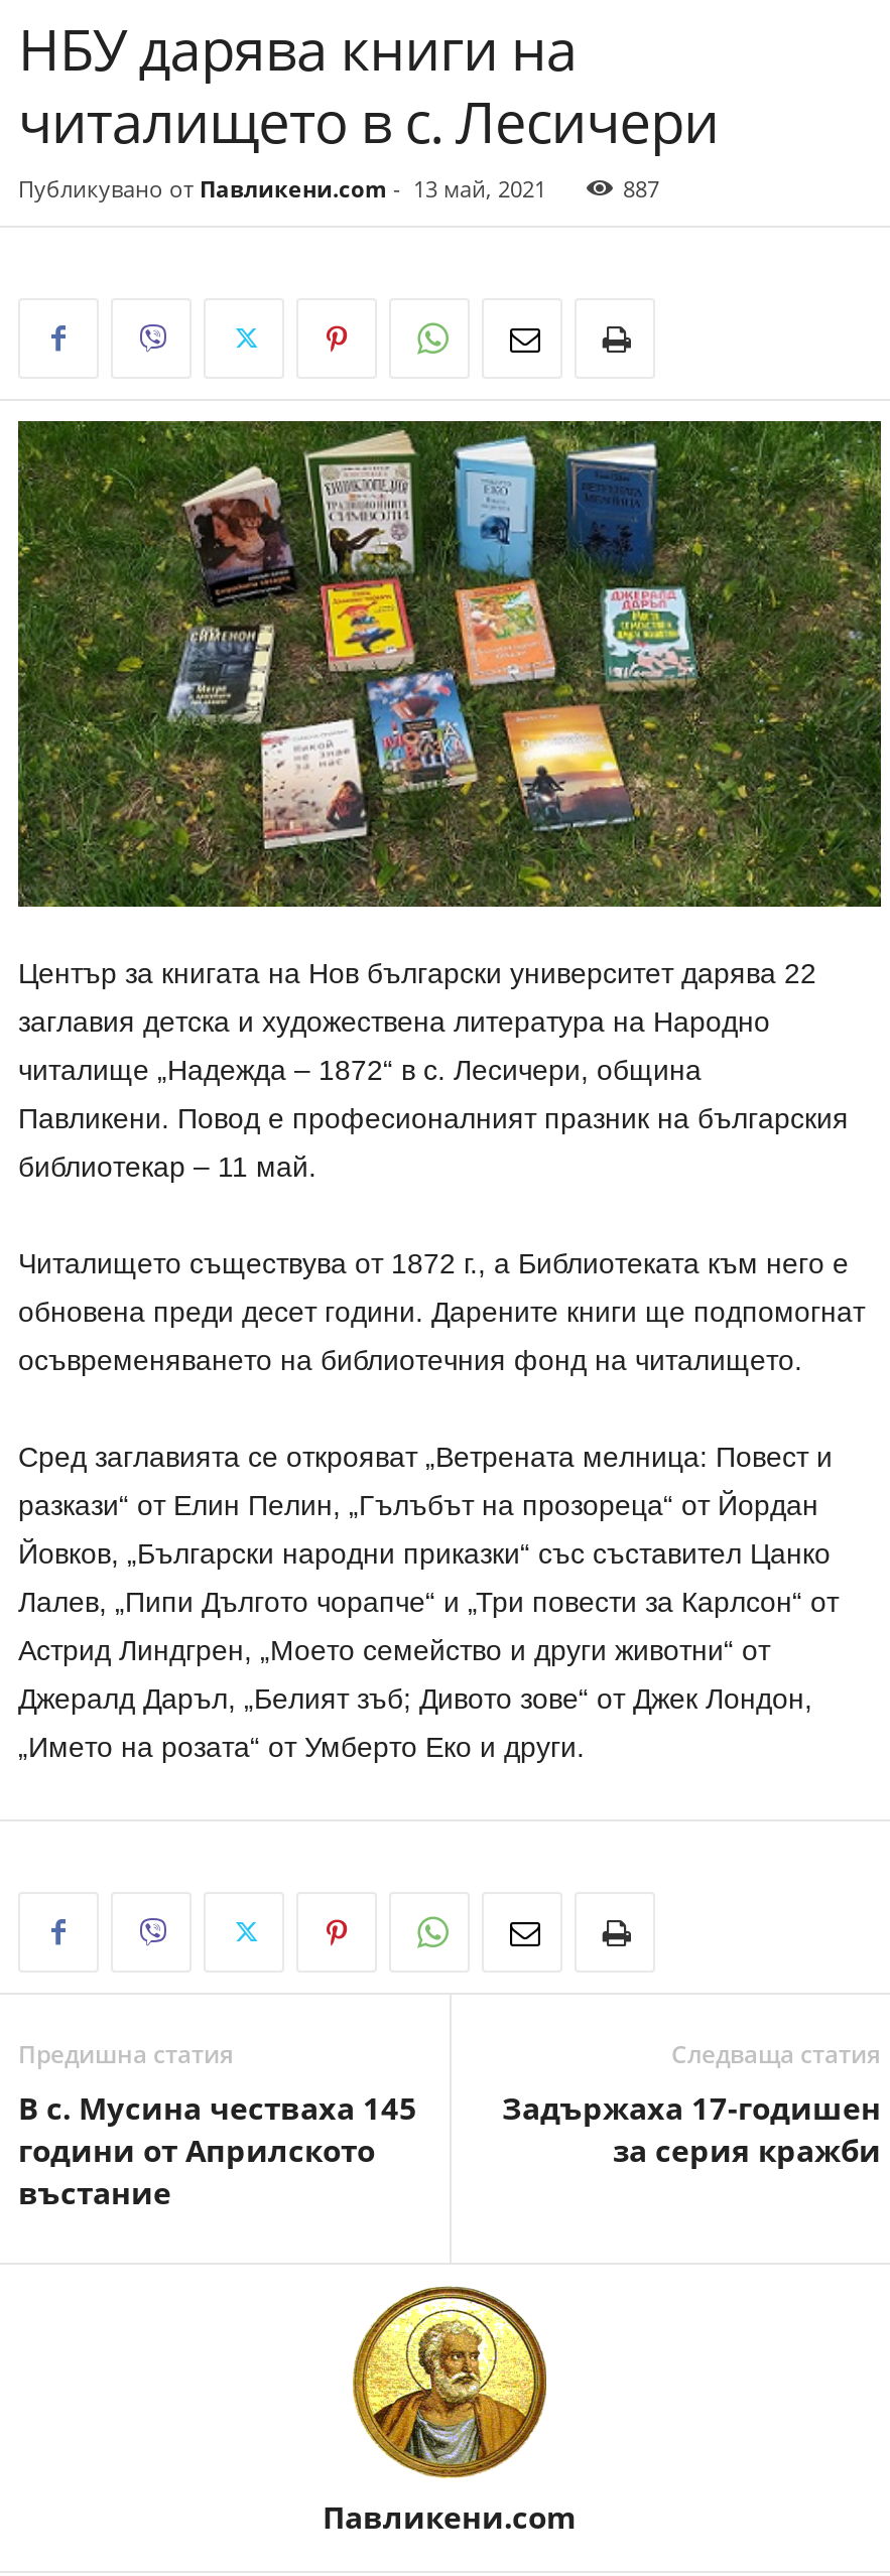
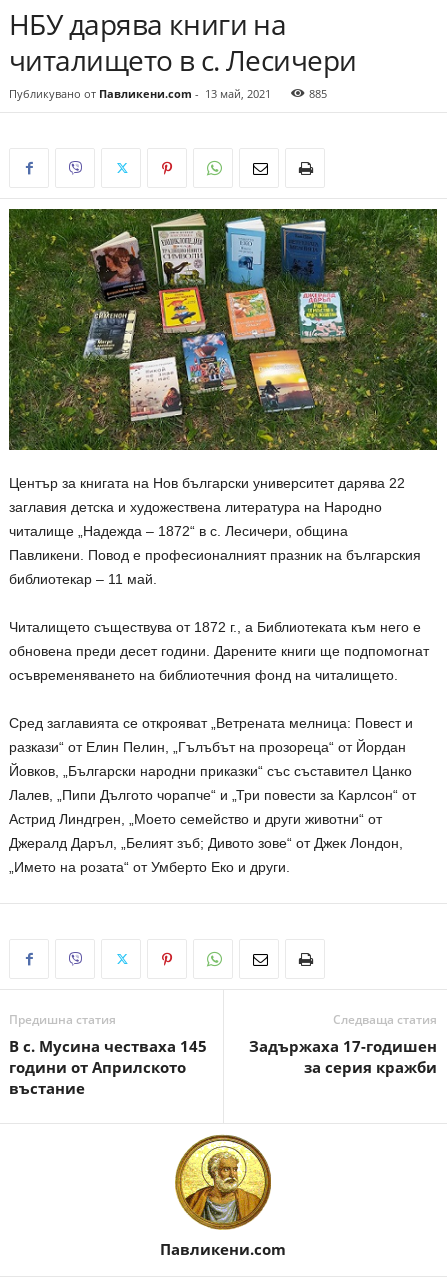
[623,173,659,204] 887 -> [309,86,327,101] 885

